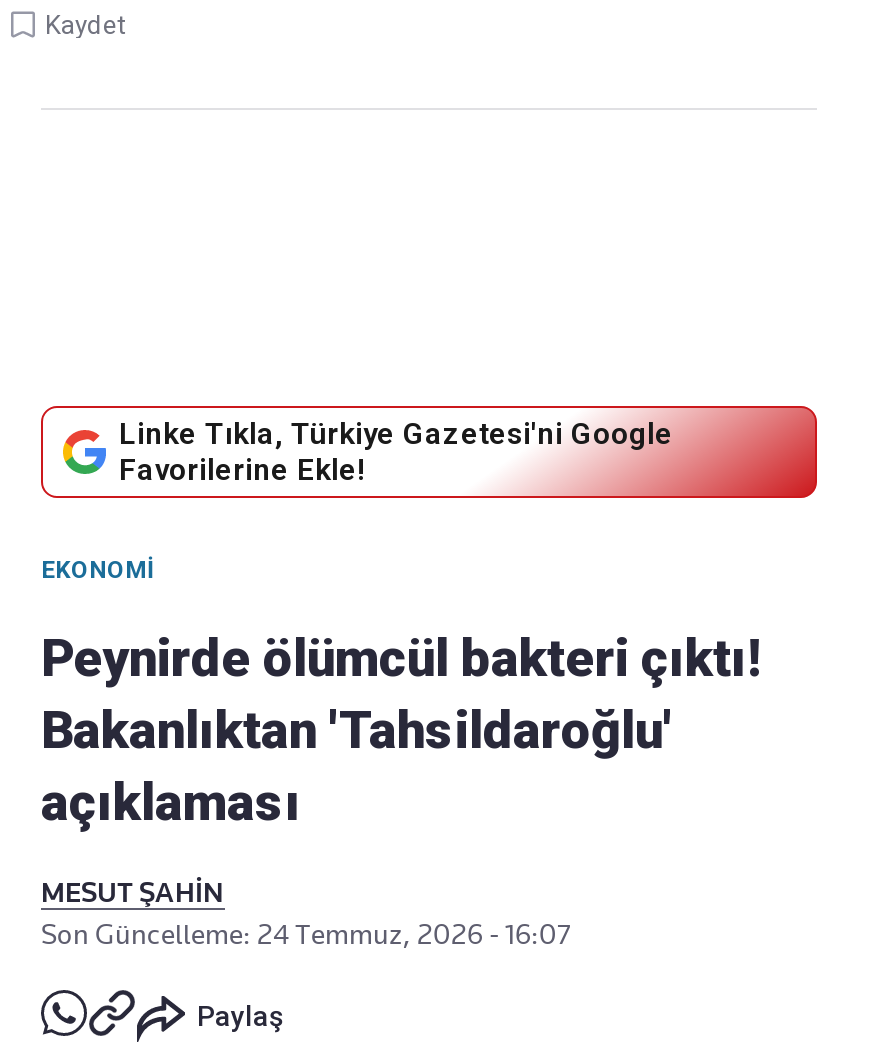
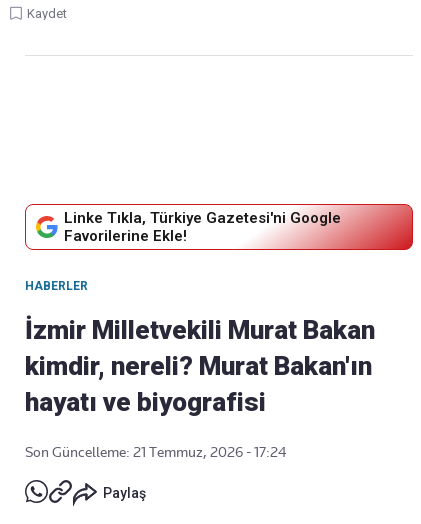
[41,557,155,585] EKONOMI -> [25,279,88,293] HABERLER
[41,629,759,833] Peynirde ölümcül bakteri çıktı! | Bakanlıktan 'Tahsildaroğlu' | açıklaması -> [25,315,375,417] İzmir Milletvekili Murat Bakan | kimdir, nereli? Murat Bakan'ın | hayatı ve biyografisi
[41,877,571,951] MESUT ŞAHİN | Son Güncelleme: 24 Temmuz, 2026 - 16:07 -> [25,444,286,460] Son Güncelleme: 21 Temmuz, 2026 - 17:24

